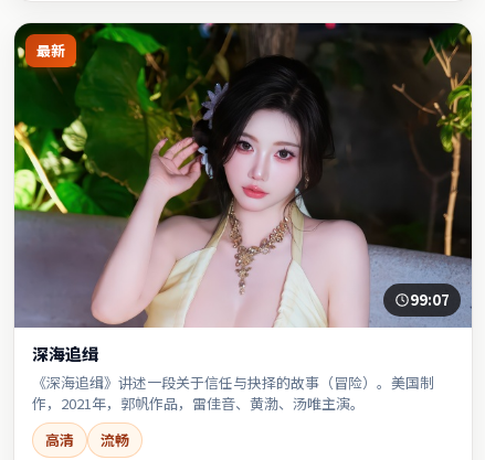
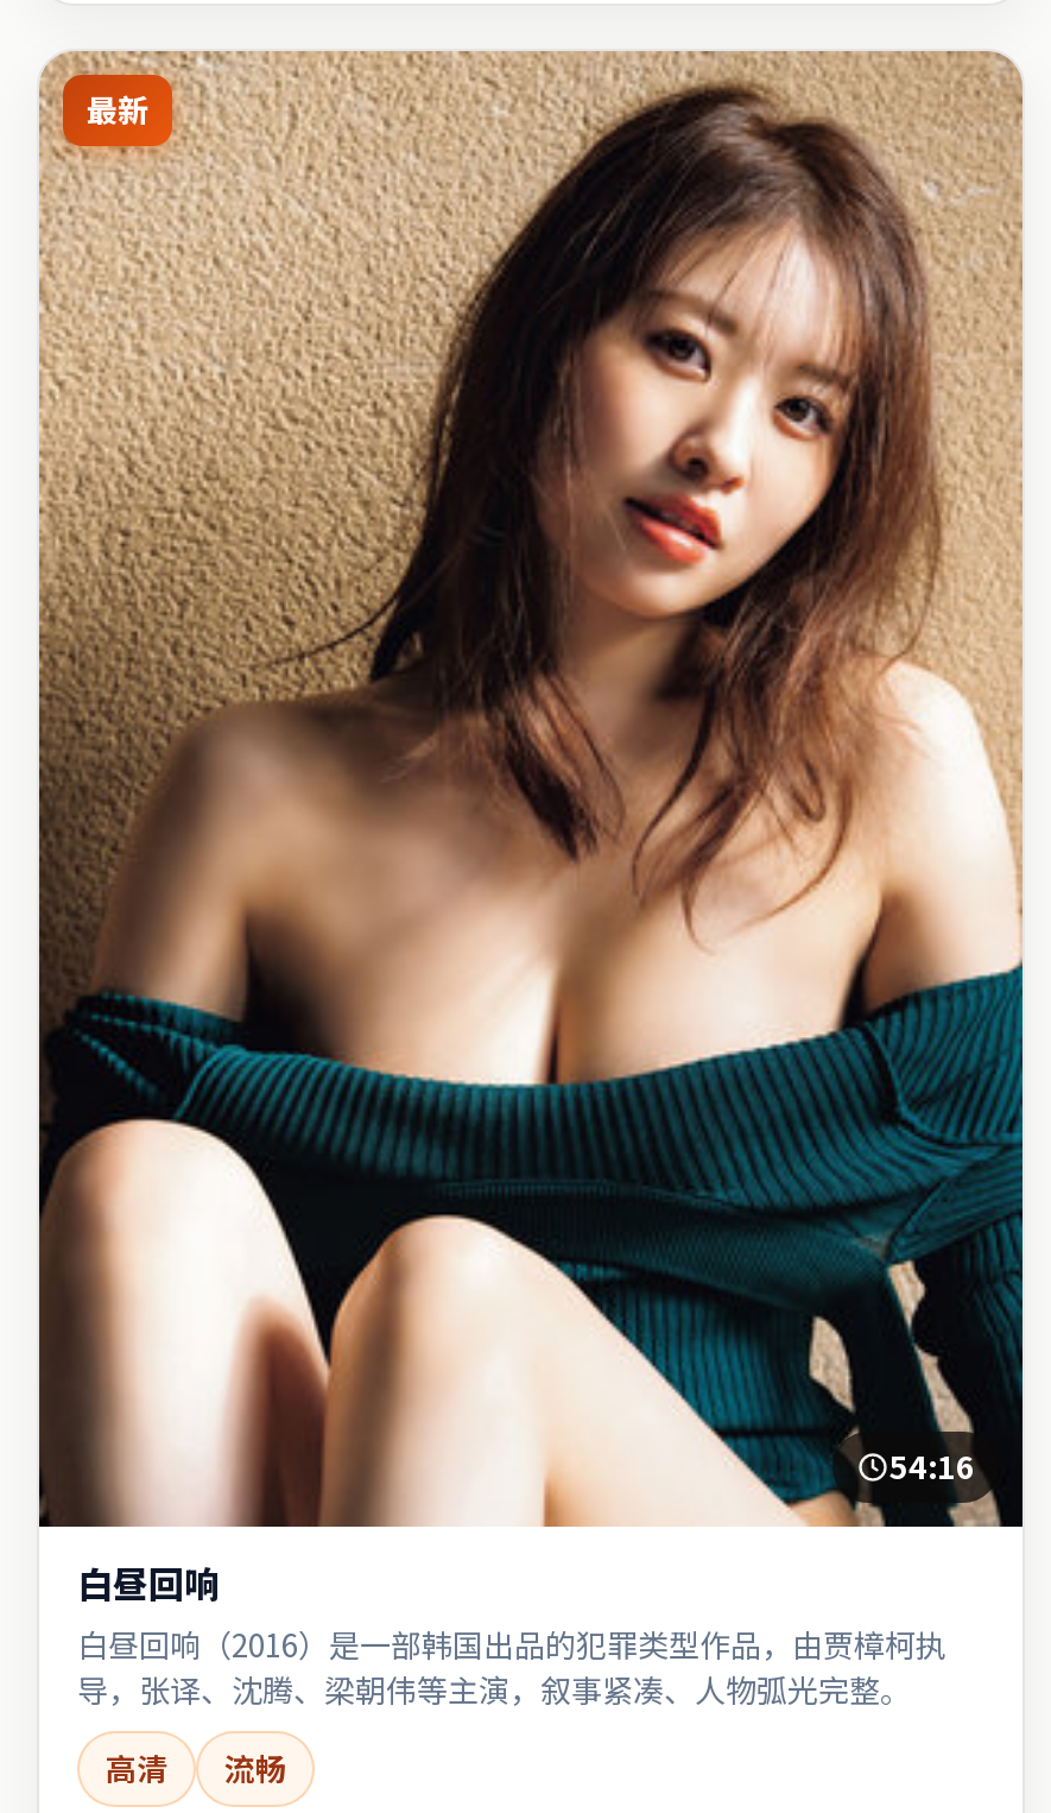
[13,22,473,328] [image] | 99:07 -> [37,50,1025,1528] [image] | 54:16
[32,342,434,414] 深海追缉 | 《深海追缉》讲述一段关于信任与抉择的故事（冒险）。美国制 | 作，2021年，郭帆作品，雷佳音、黄渤、汤唯主演。 -> [77,1557,946,1712] 白昼回响 | 白昼回响（2016）是一部韩国出品的犯罪类型作品，由贾樟柯执 | 导，张译、沈腾、梁朝伟等主演，叙事紧凑、人物弧光完整。

